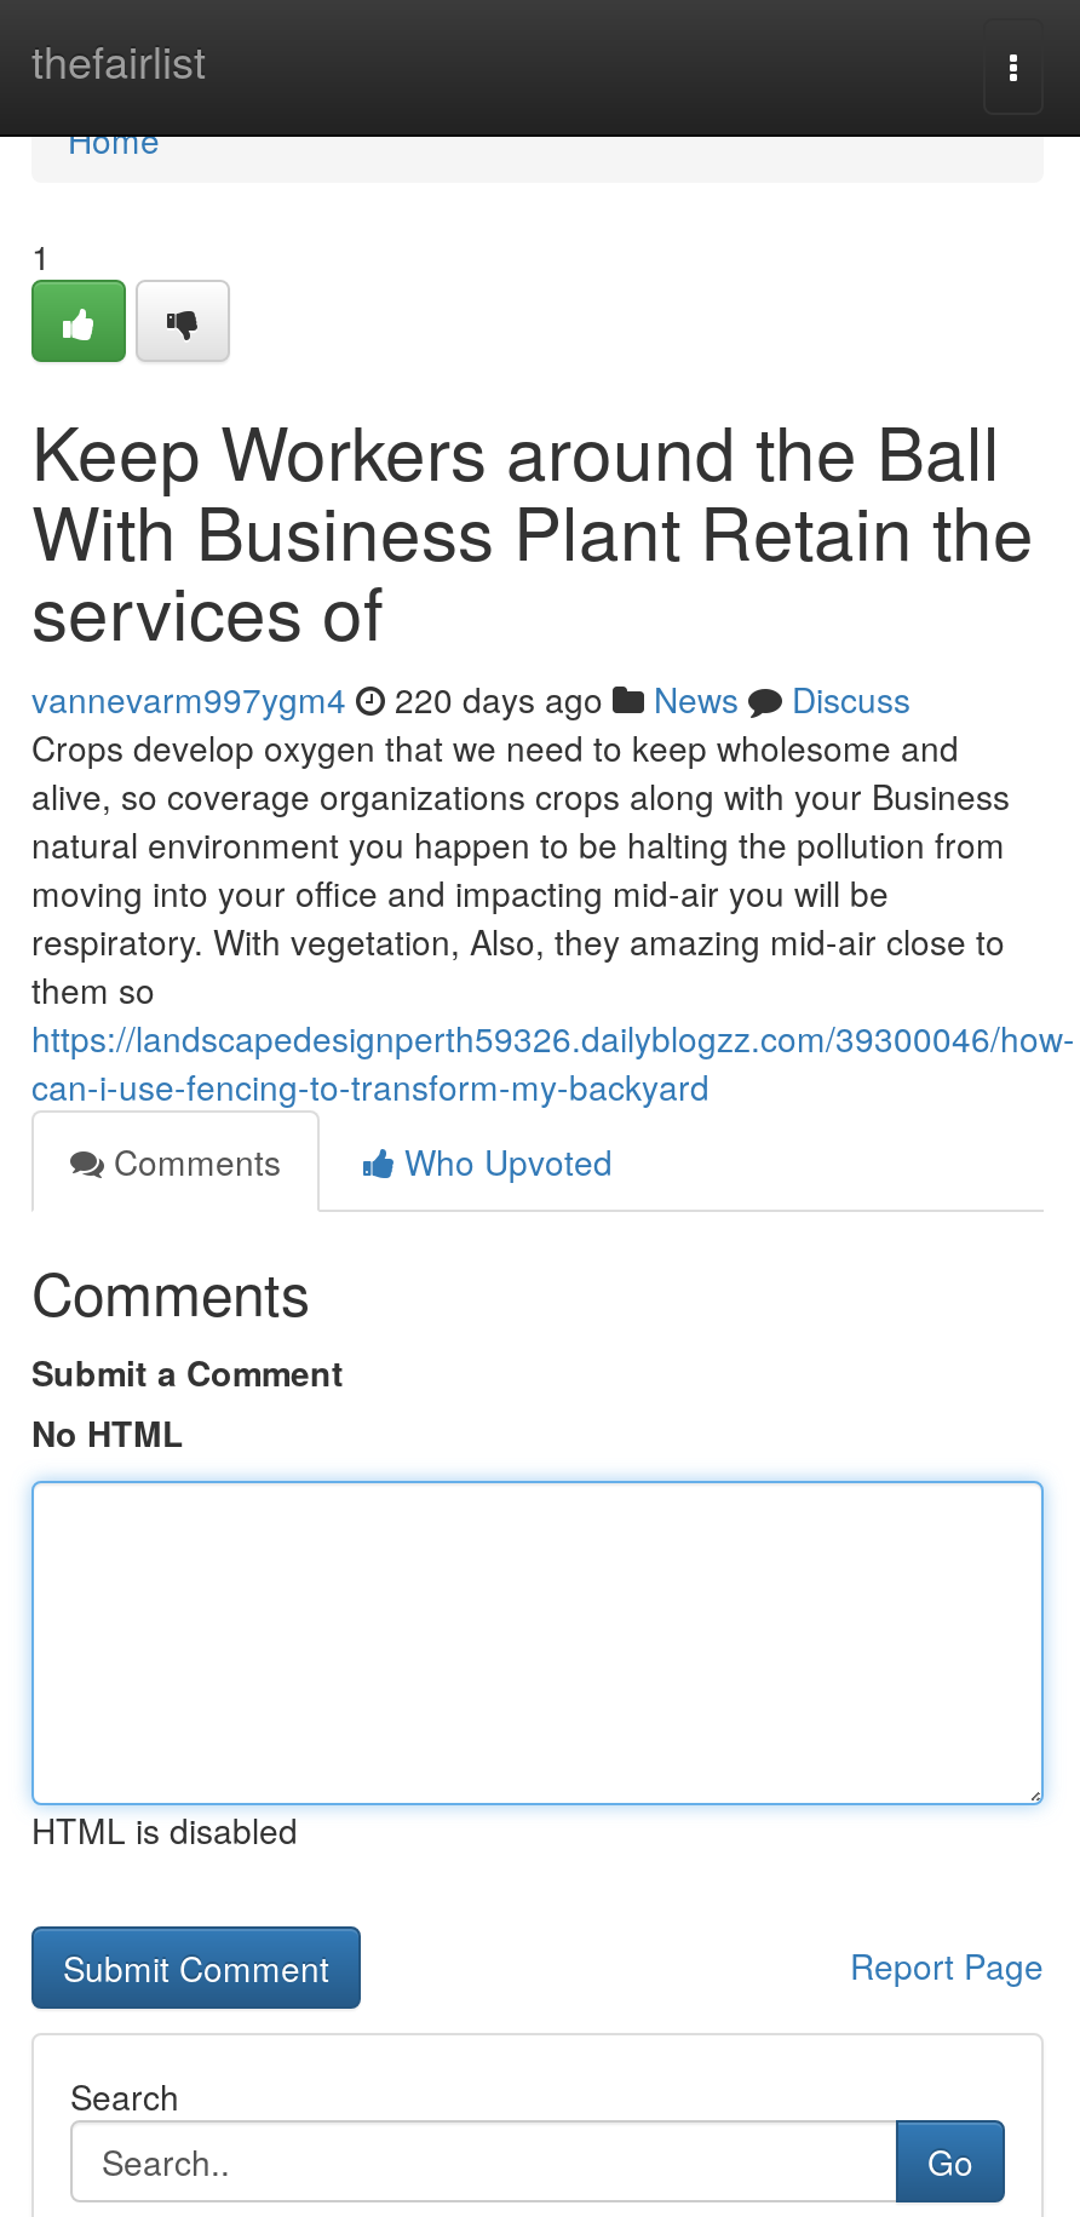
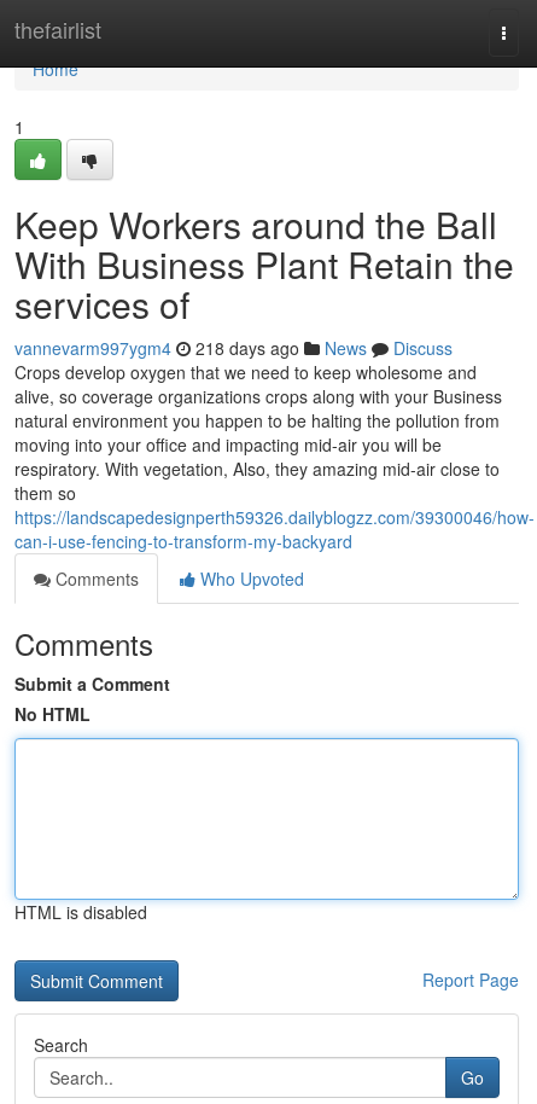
[31,674,910,723] vannevarm997ygm4 220 days ago News Discuss -> [14,336,453,360] vannevarm997ygm4 218 days ago News Discuss

